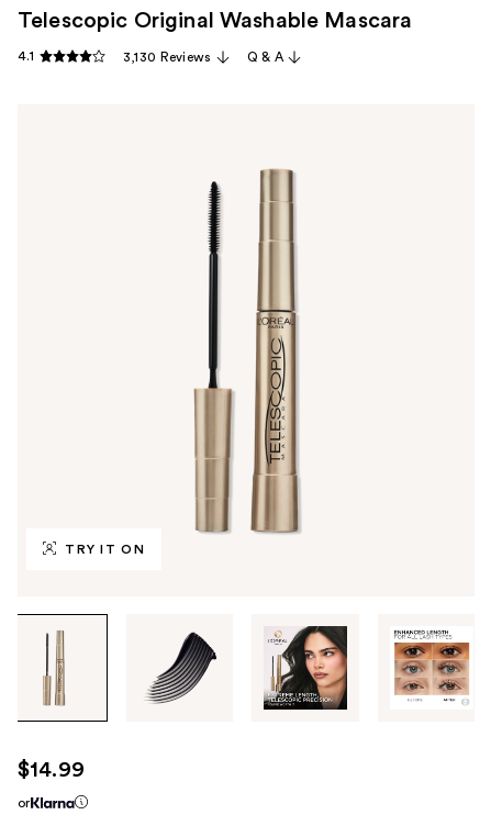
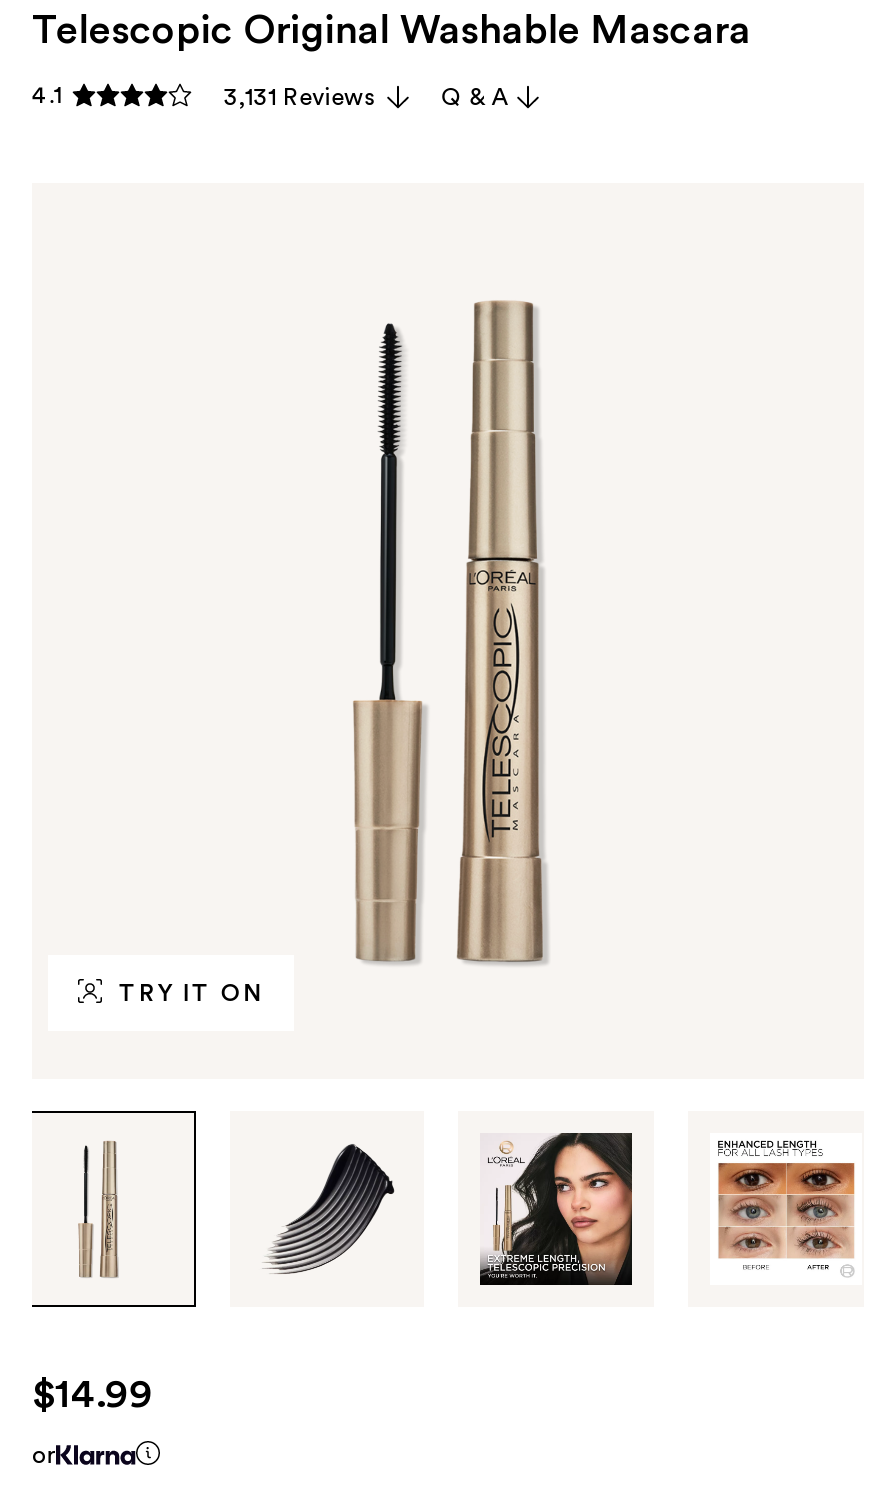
[123,51,212,64] 3,130 Reviews -> [223,85,377,109] 3,131 Reviews

